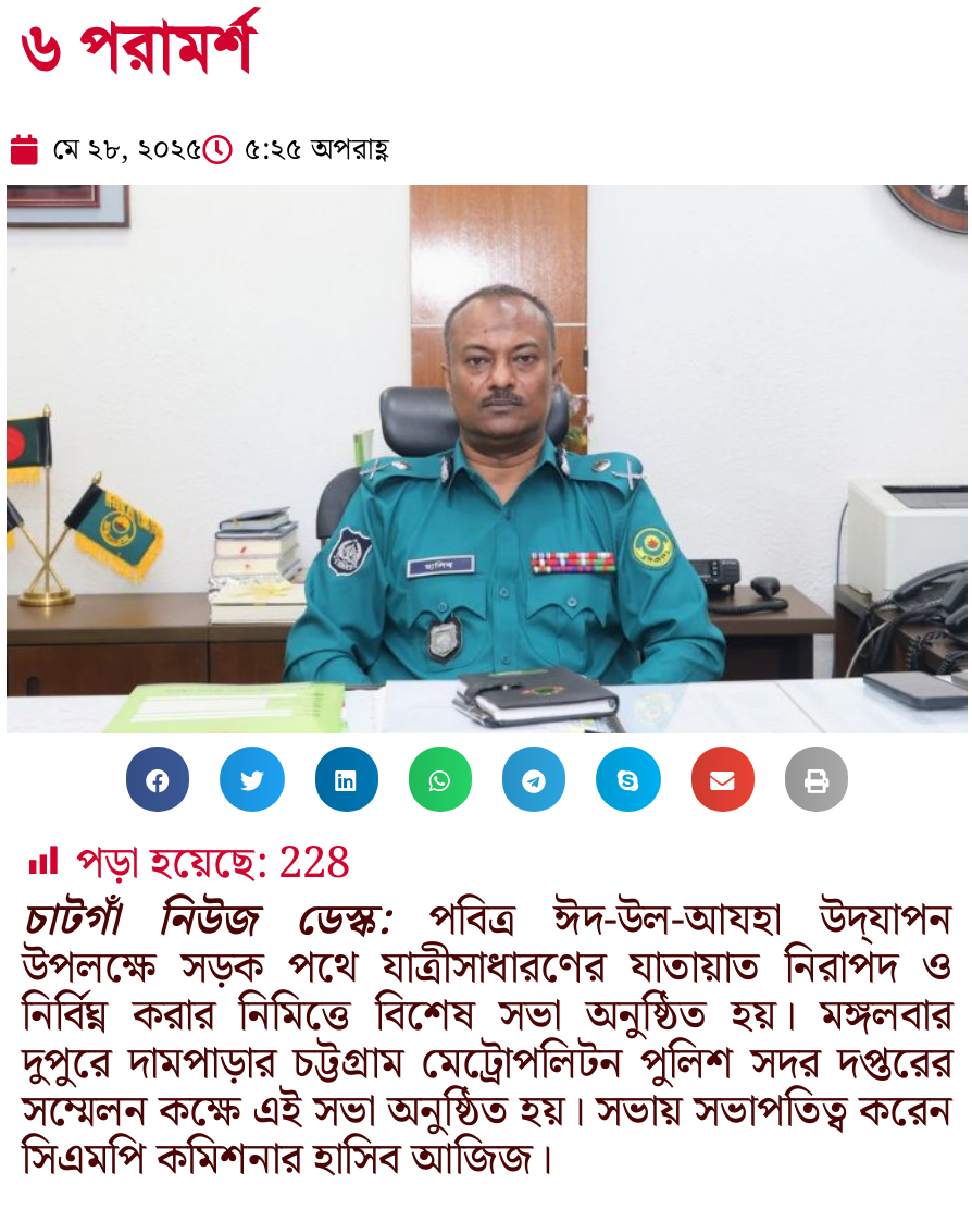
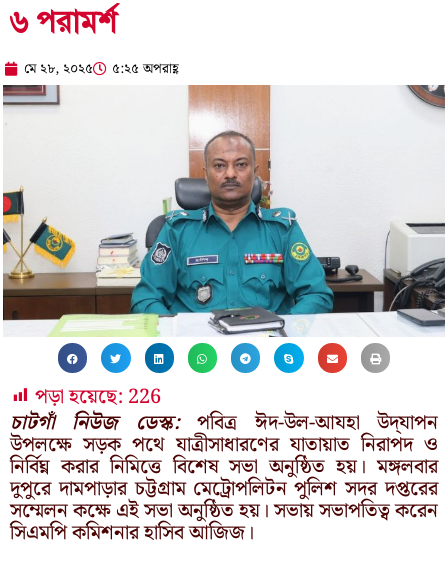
[76,829,350,898] পড়া হয়েছে: 228 -> [35,381,161,413] পড়া হয়েছে: 226

